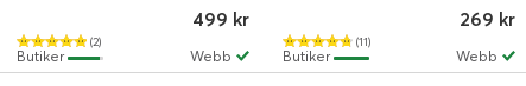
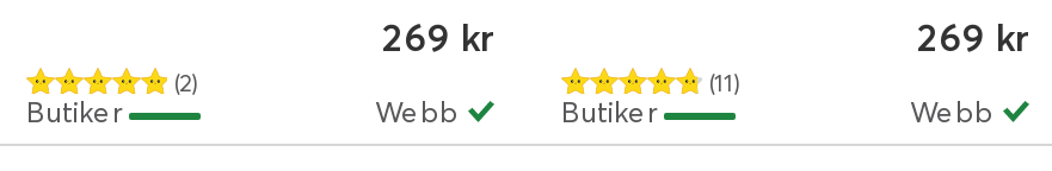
[192,7,249,31] 499 kr -> [382,13,494,61] 269 kr

